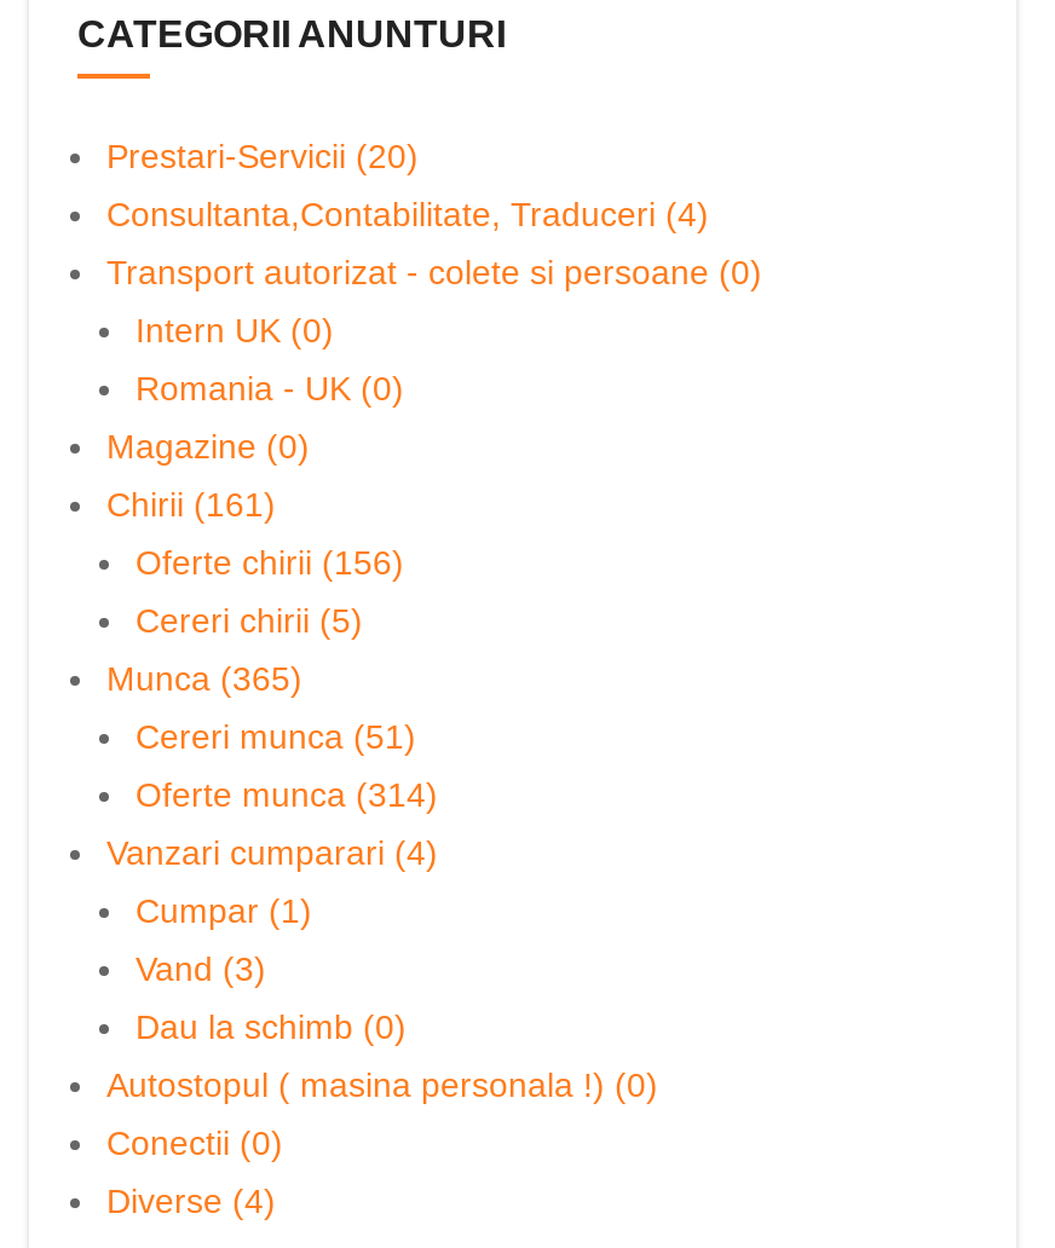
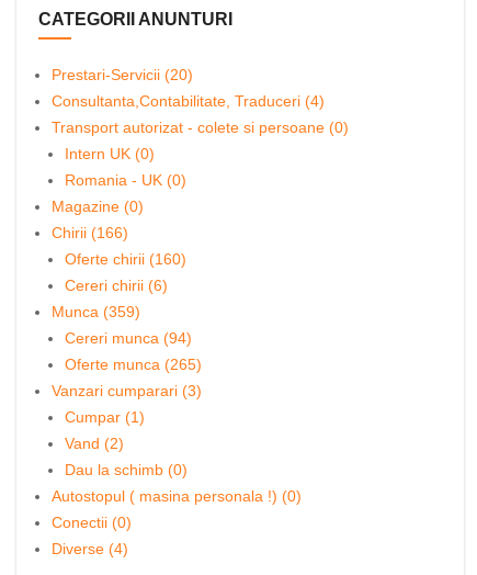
[106,485,276,524] Chirii (161) -> [52,224,128,242] Chirii (166)
[136,543,404,582] Oferte chirii (156) -> [65,250,186,268] Oferte chirii (160)
[136,602,363,640] Cereri chirii (5) -> [65,277,168,294] Cereri chirii (6)
[106,660,302,698] Munca (365) -> [52,303,140,321] Munca (359)
[136,718,416,756] Cereri munca (51) -> [65,329,192,347] Cereri munca (94)
[136,776,438,814] Oferte munca (314) -> [65,356,202,373] Oferte munca (265)
[106,834,438,872] Vanzari cumparari (4) -> [52,382,202,400] Vanzari cumparari (3)
[136,950,266,988] Vand (3) -> [65,435,124,452] Vand (2)

